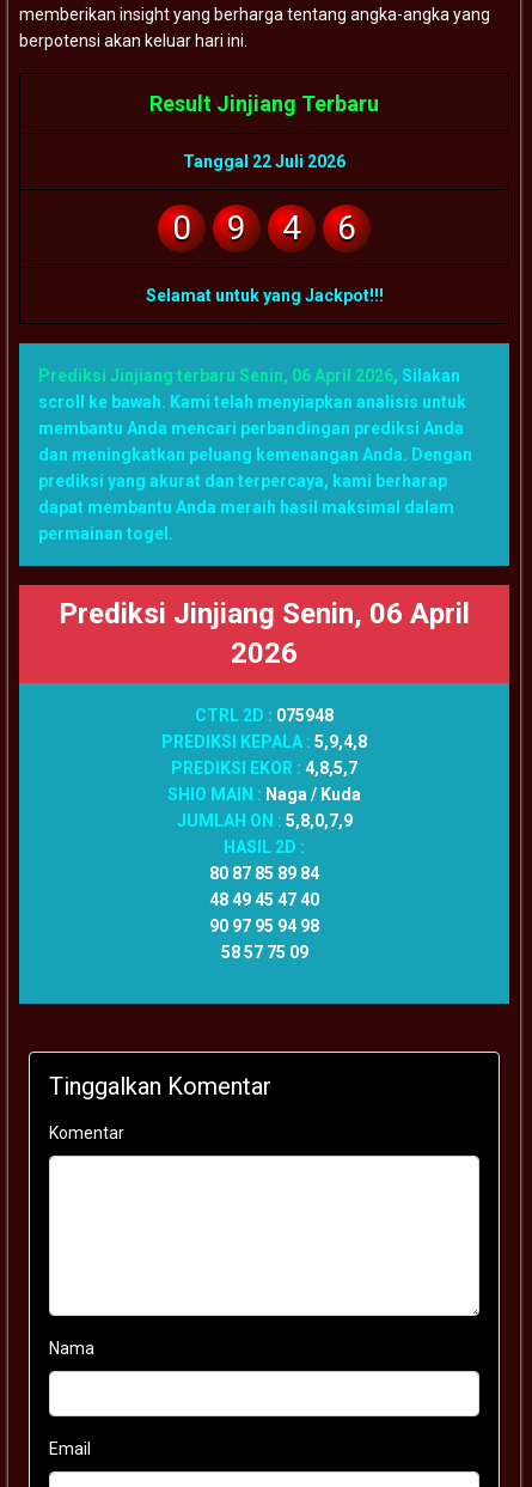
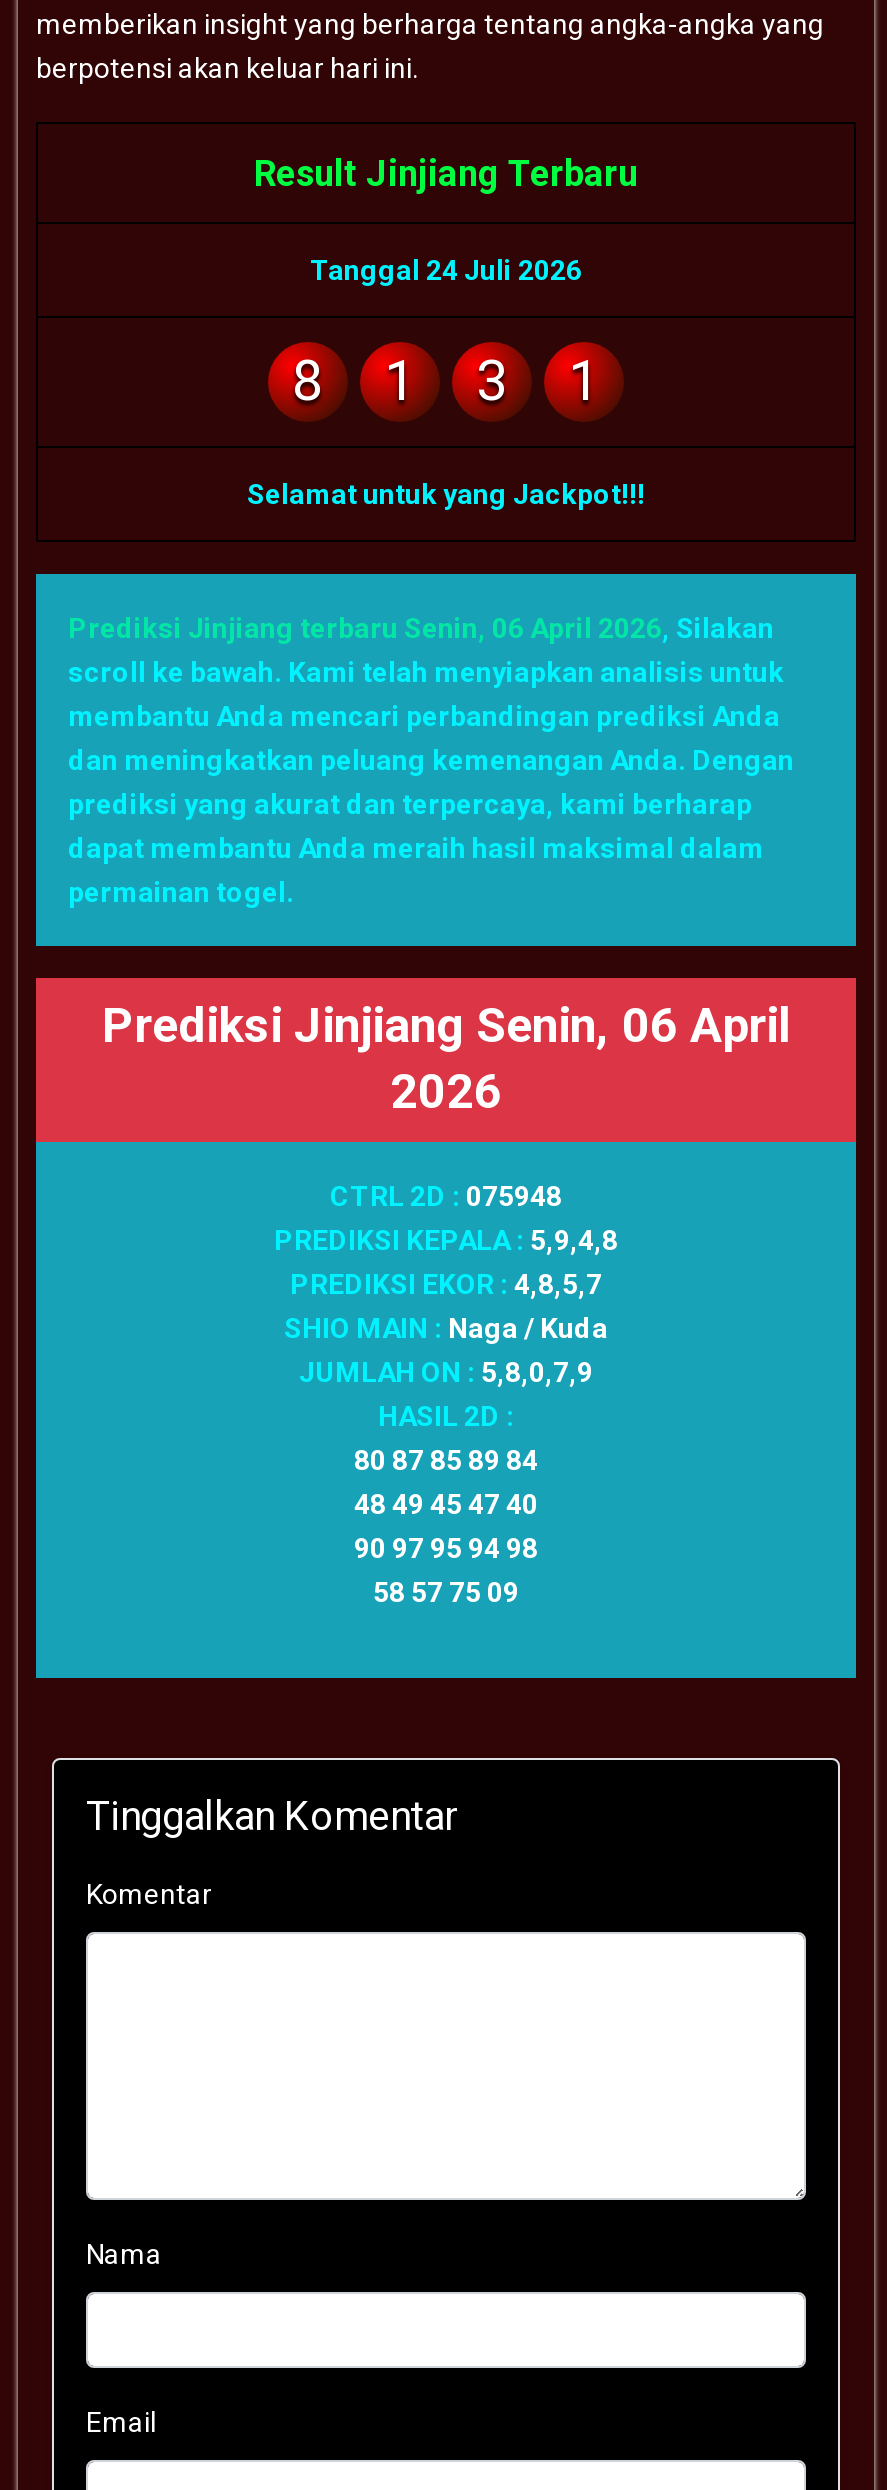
[183,151,346,170] Tanggal 22 Juli 2026 -> [310,253,582,285] Tanggal 24 Juli 2026
[172,208,191,247] 0 -> [292,347,324,413] 8
[227,208,246,247] 9 -> [384,347,416,413] 1
[282,208,301,247] 4 -> [476,347,508,413] 3
[337,208,356,247] 6 -> [568,347,600,413] 1

